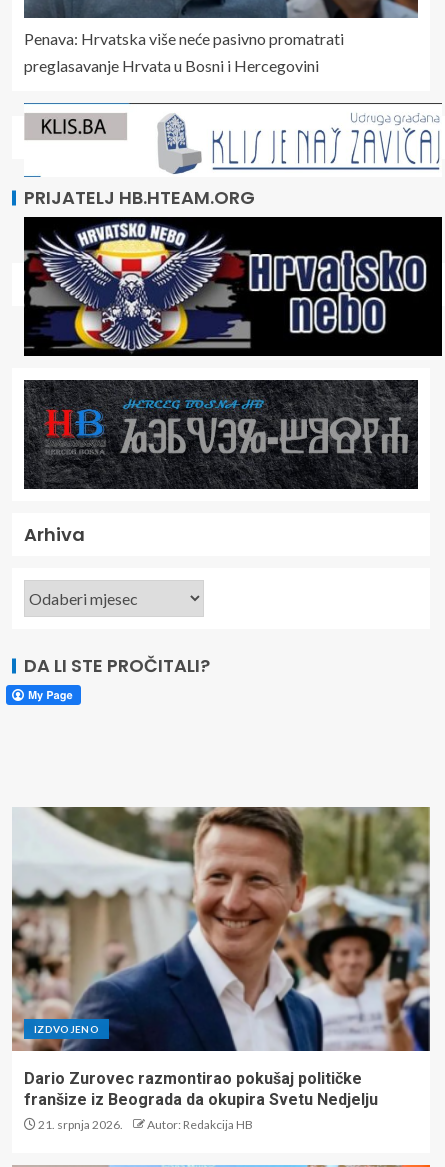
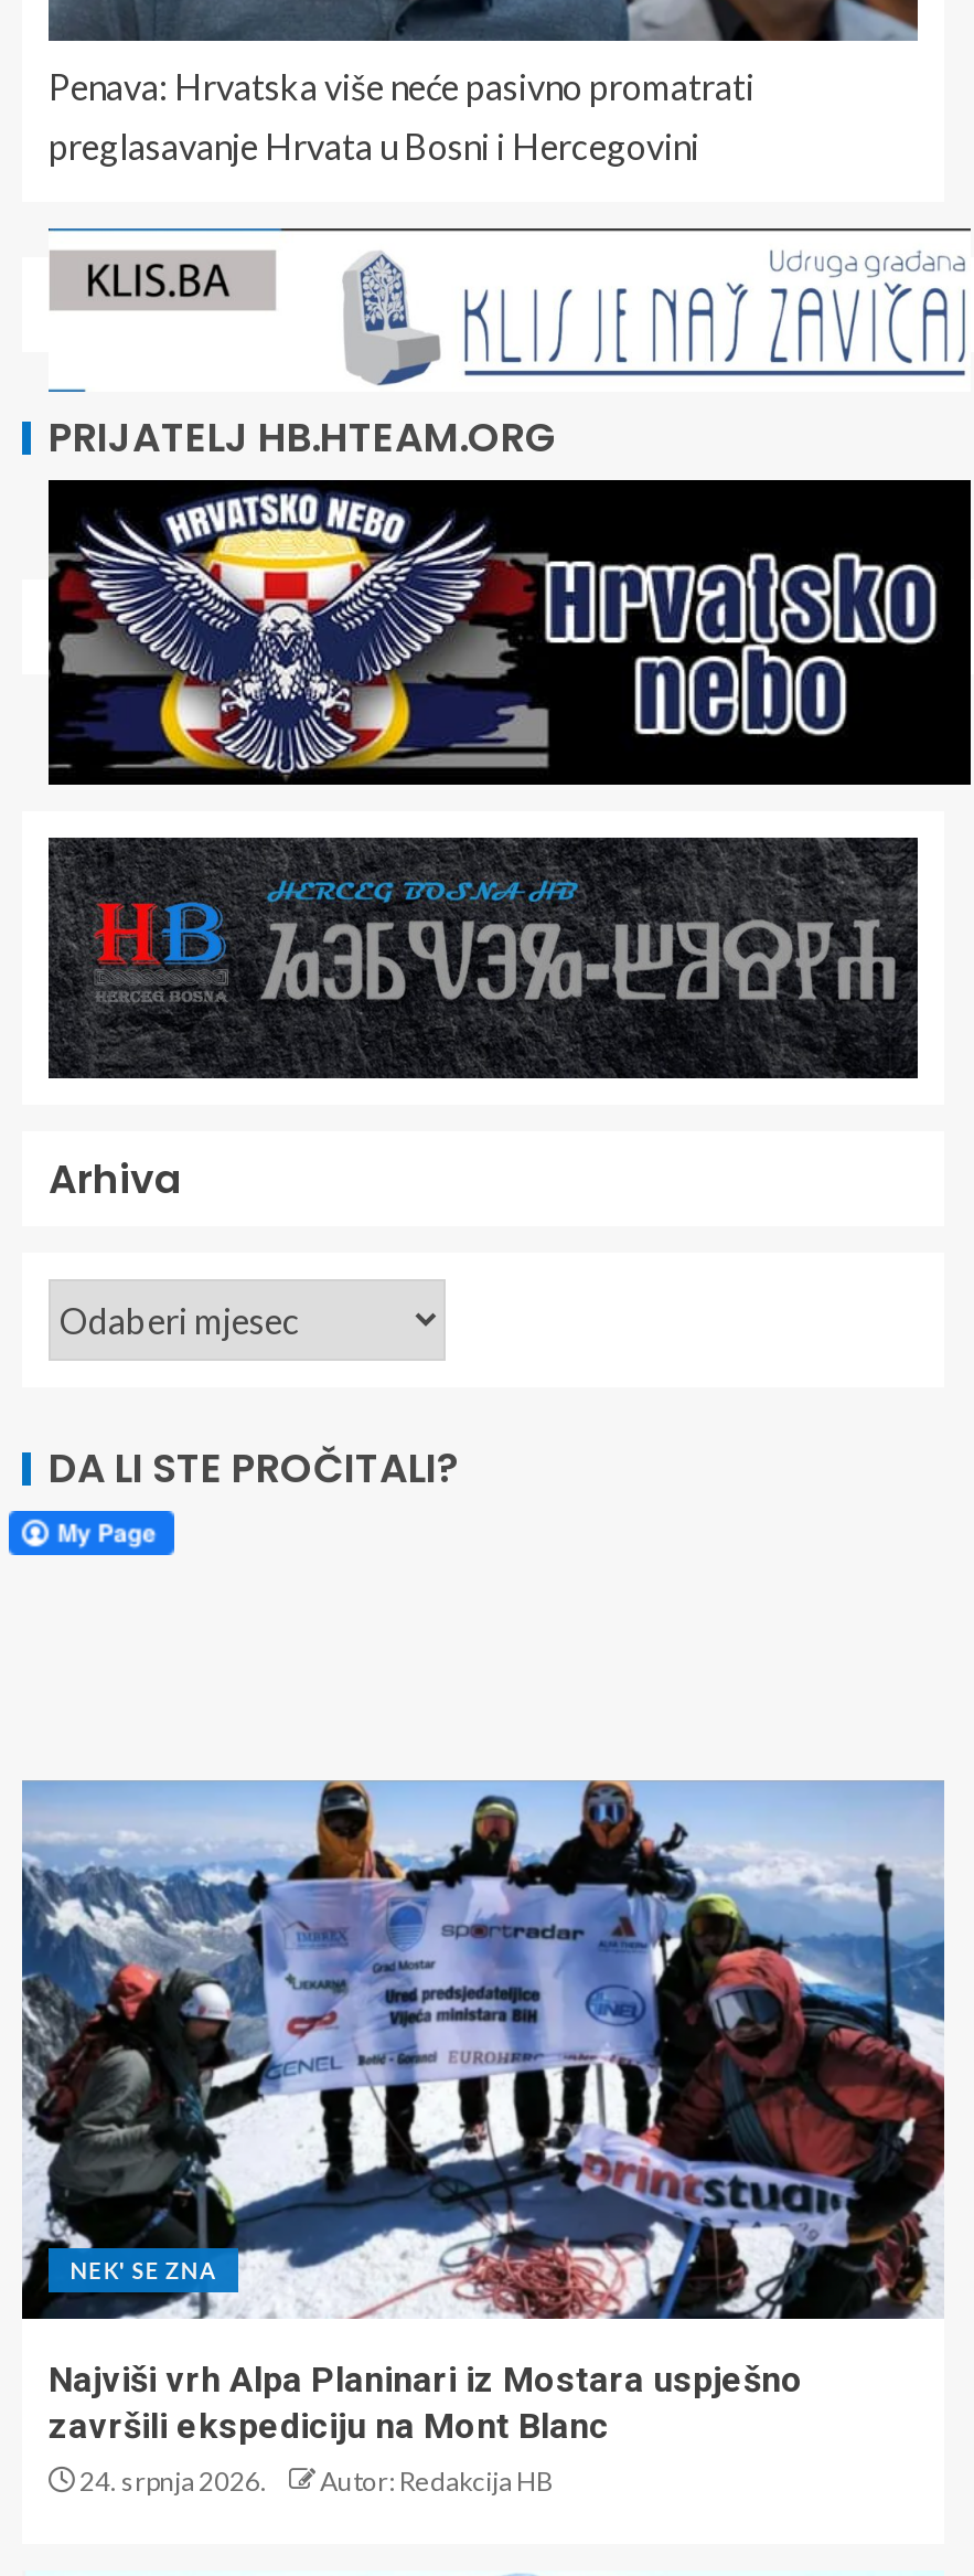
[11,806,431,1052] [image] | IZDVOJENO -> [20,1779,946,2320] [image] | NEK' SE ZNA
[24,1069,378,1132] Dario Zurovec razmontirao pokušaj političke | franšize iz Beograda da okupira Svetu Nedjelju | 21. srpnja 2026. -> [49,2359,803,2498] Najviši vrh Alpa Planinari iz Mostara uspješno | završili ekspediciju na Mont Blanc | 24. srpnja 2026.

